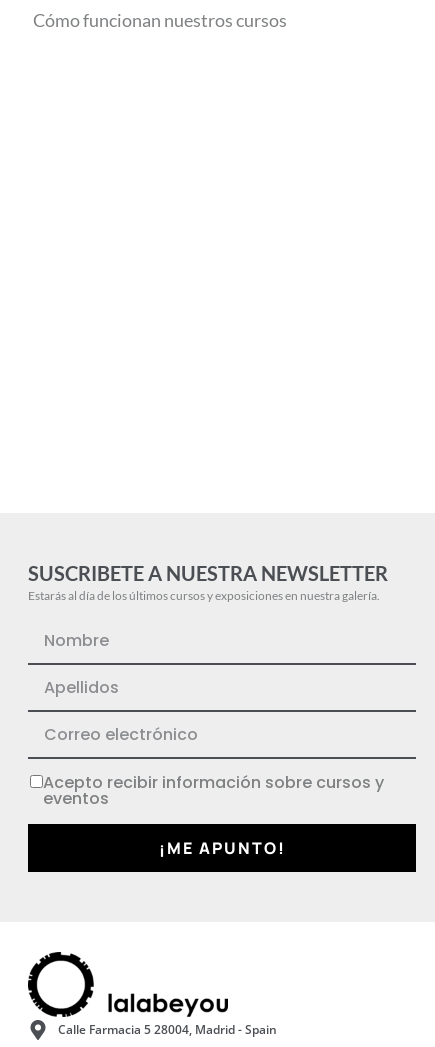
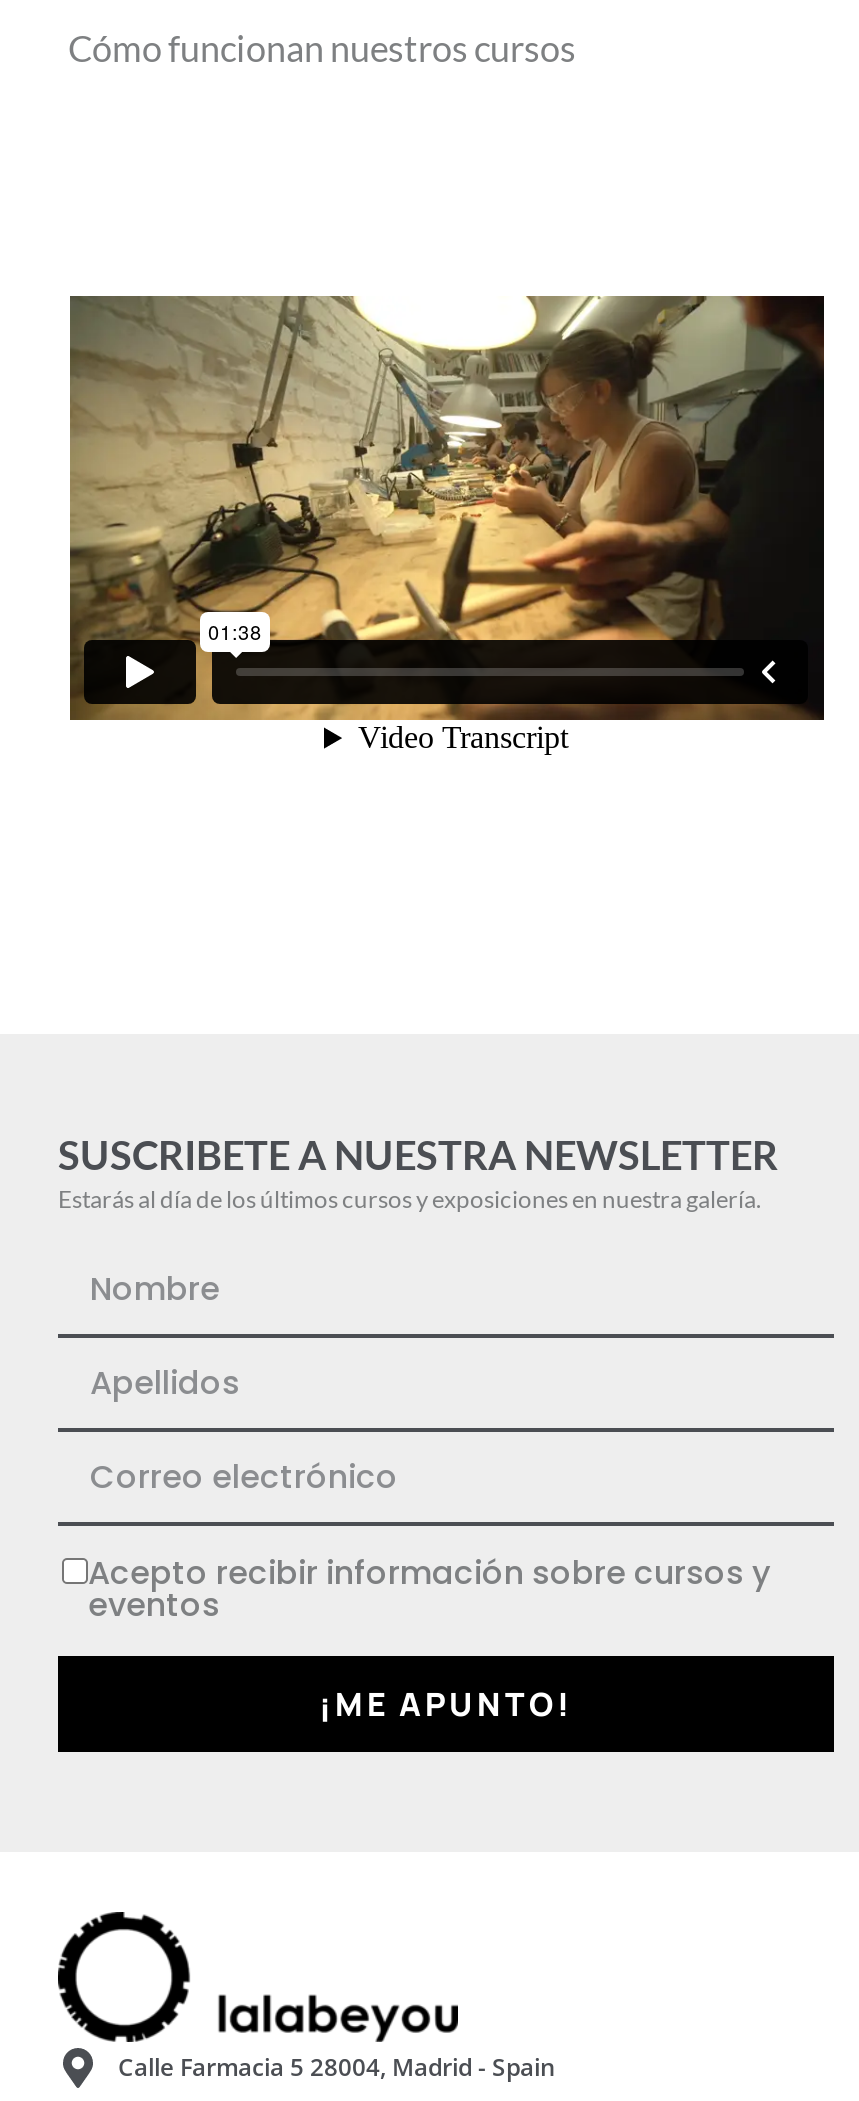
none -> [68,294,826,758] [image]

